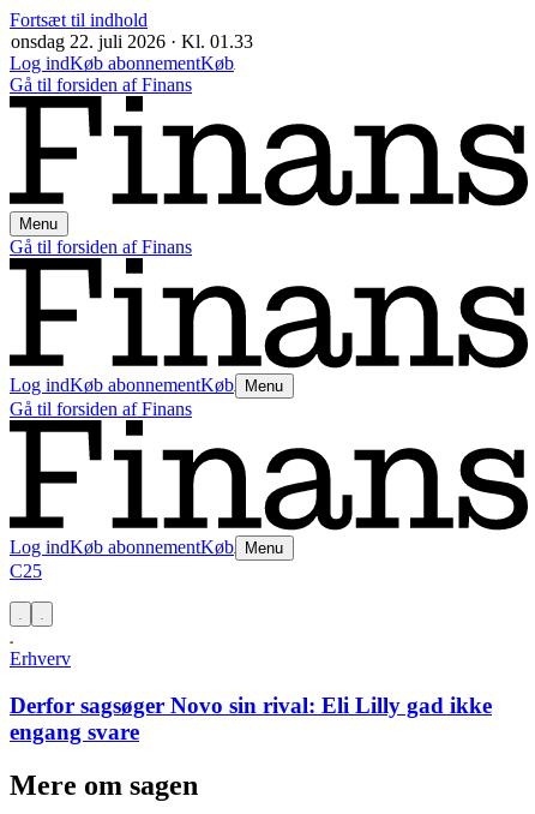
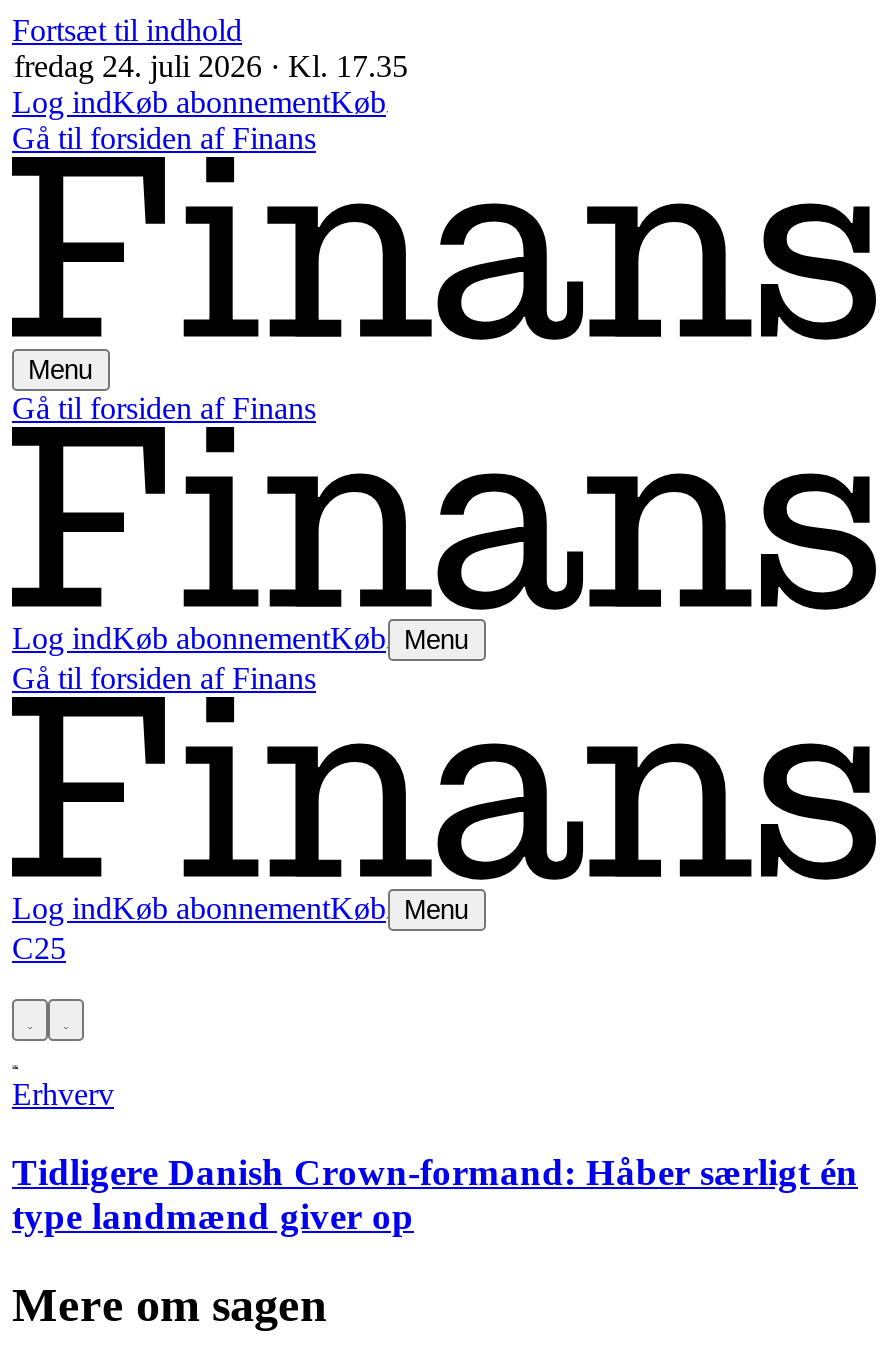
[11,31,253,52] onsdag 22. juli 2026 · Kl. 01.33 -> [14,49,408,83] fredag 24. juli 2026 · Kl. 17.35
[10,693,492,745] Derfor sagsøger Novo sin rival: Eli Lilly gad ikke | engang svare -> [12,1151,858,1237] Tidligere Danish Crown-formand: Håber særligt én | type landmænd giver op

